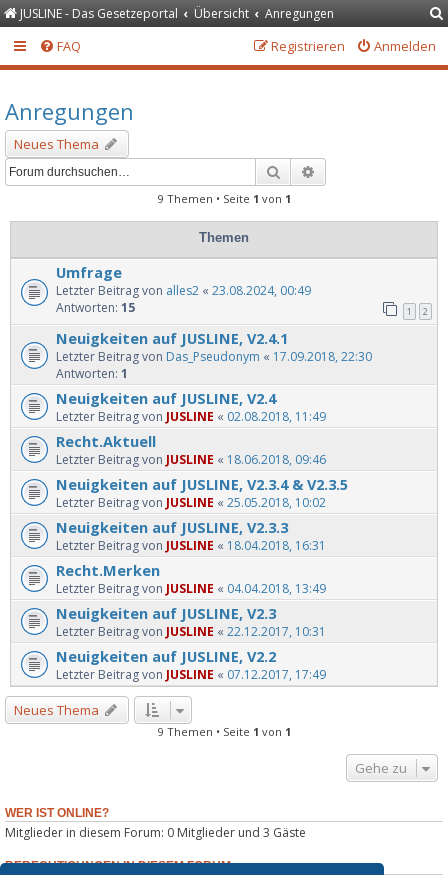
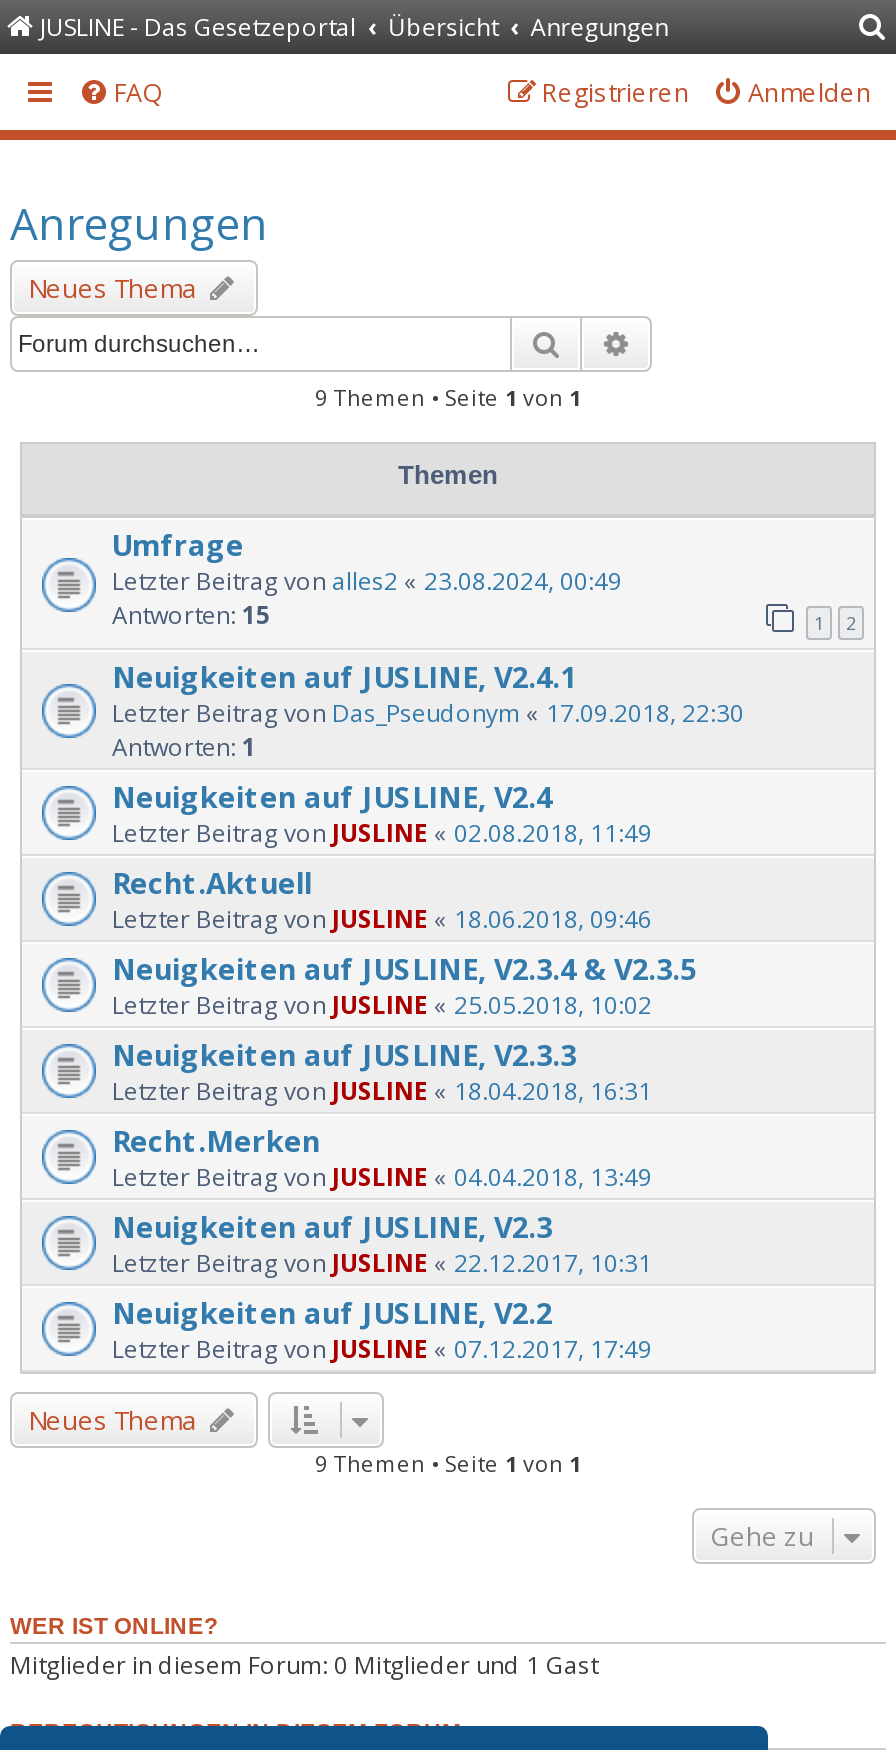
[5,824,306,841] Mitglieder in diesem Forum: 0 Mitglieder und 3 Gäste -> [10,1647,598,1681] Mitglieder in diesem Forum: 0 Mitglieder und 1 Gast

